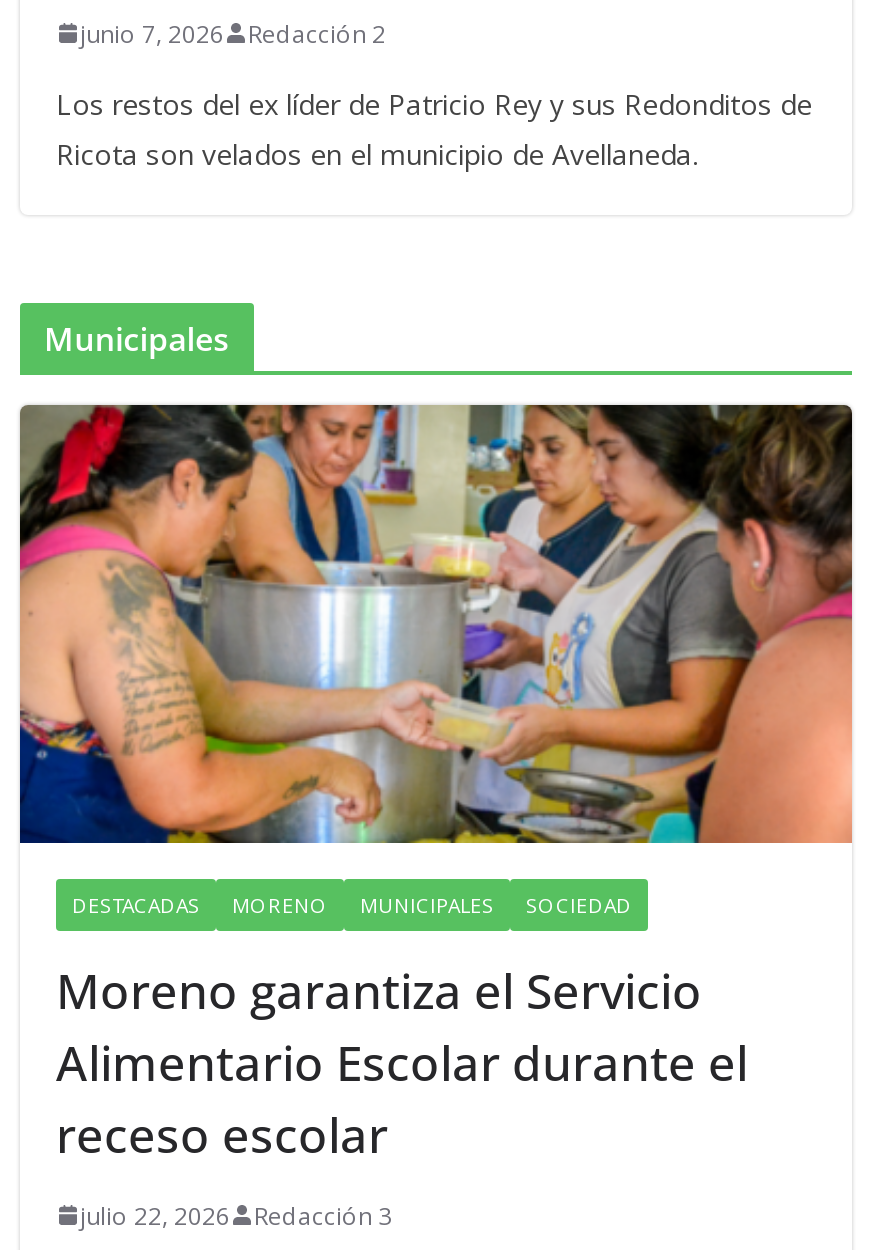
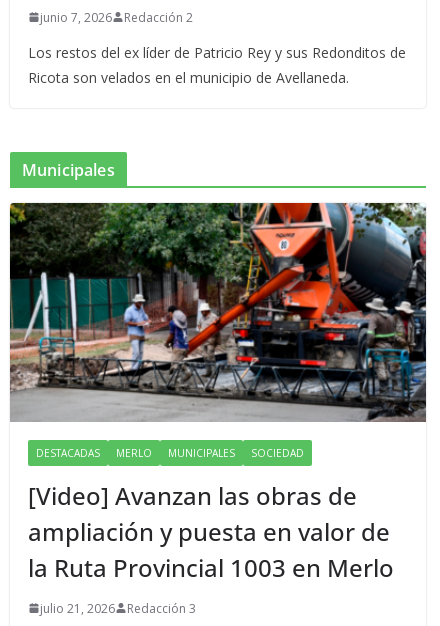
[18,403,854,918] [image] | MORENO -> [9,202,427,459] [image] | MERLO
[56,956,748,1166] Moreno garantiza el Servicio | Alimentario Escolar durante el | receso escolar -> [28,478,394,583] [Video] Avanzan las obras de | ampliación y puesta en valor de | la Ruta Provincial 1003 en Merlo
[80,1198,392,1232] julio 22, 2026 Redacción 3 -> [40,599,196,616] julio 21, 2026 Redacción 3

